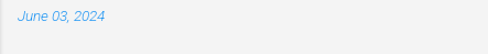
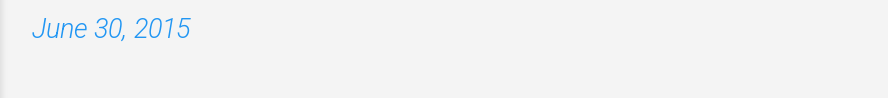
[18,7,105,25] June 03, 2024 -> [32,13,190,45] June 30, 2015

